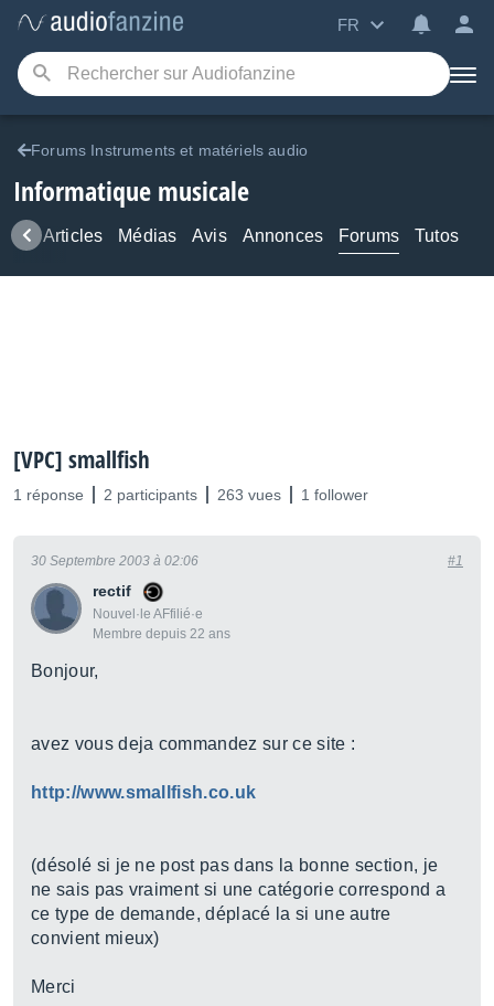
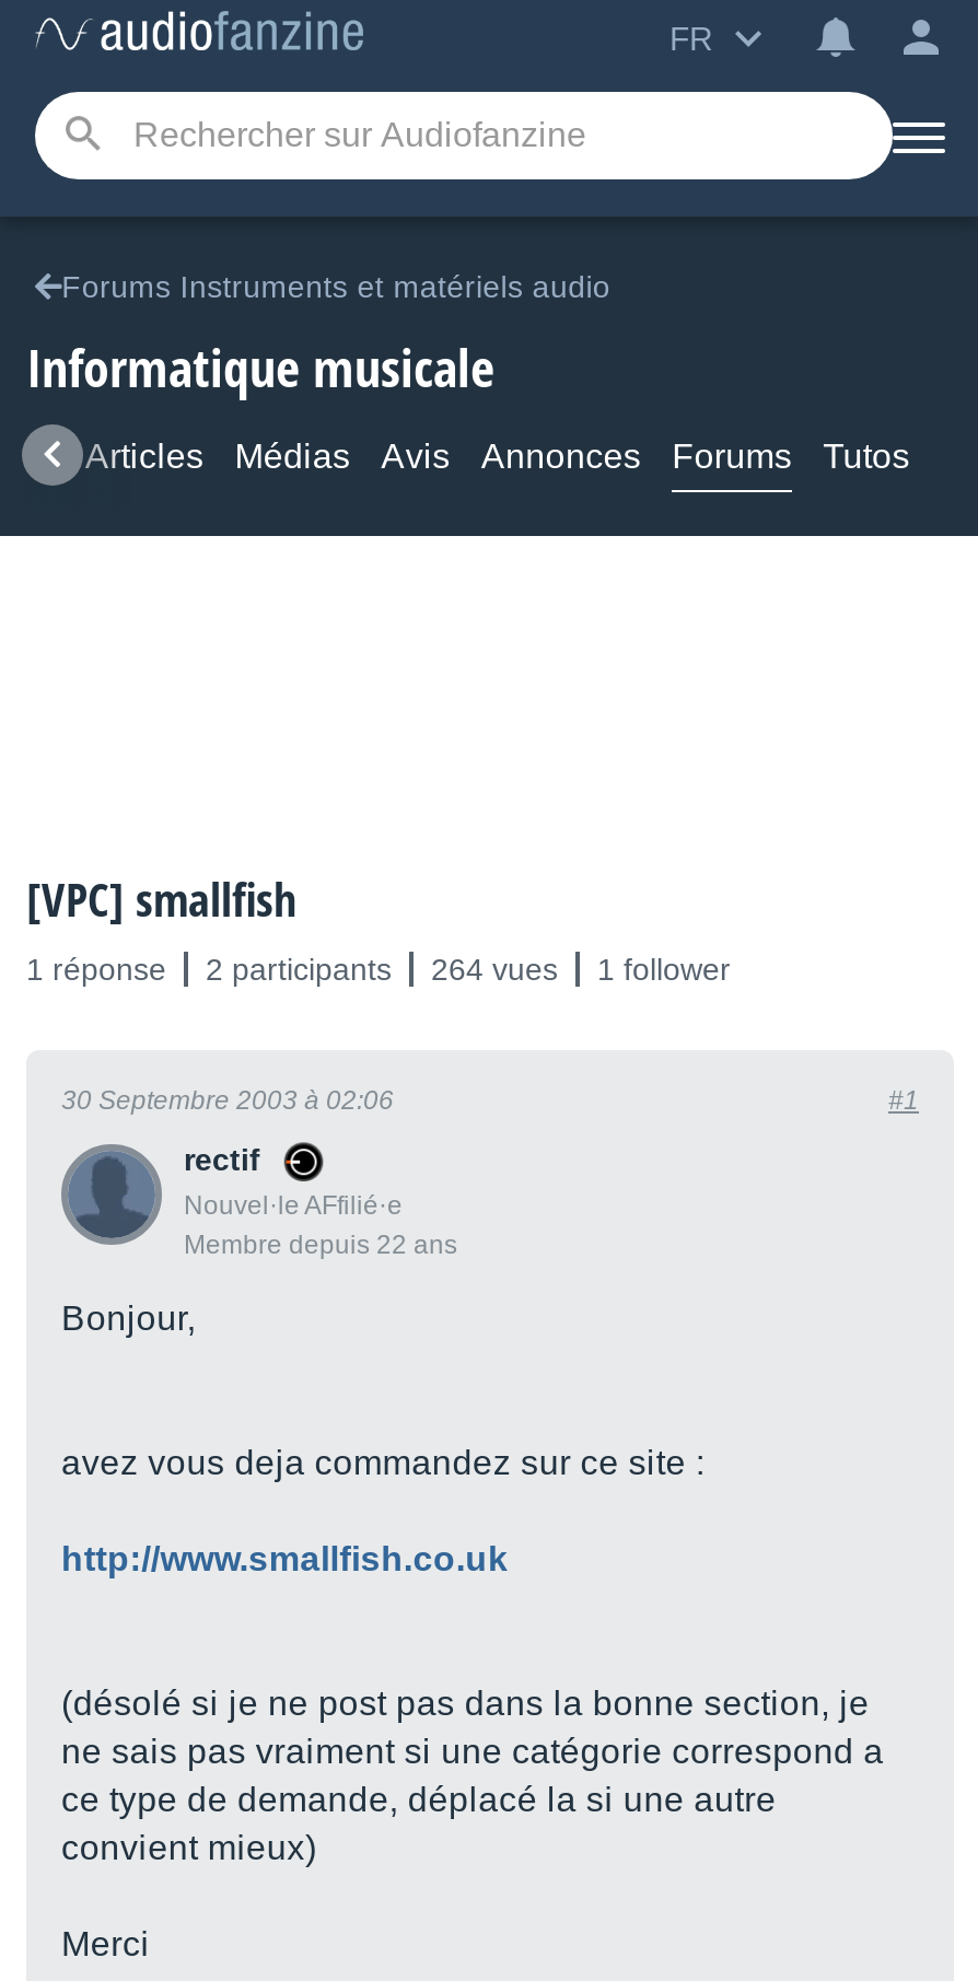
[13,486,368,504] 1 réponse 2 participants 263 vues 1 follower -> [26,952,731,987] 1 réponse 2 participants 264 vues 1 follower

